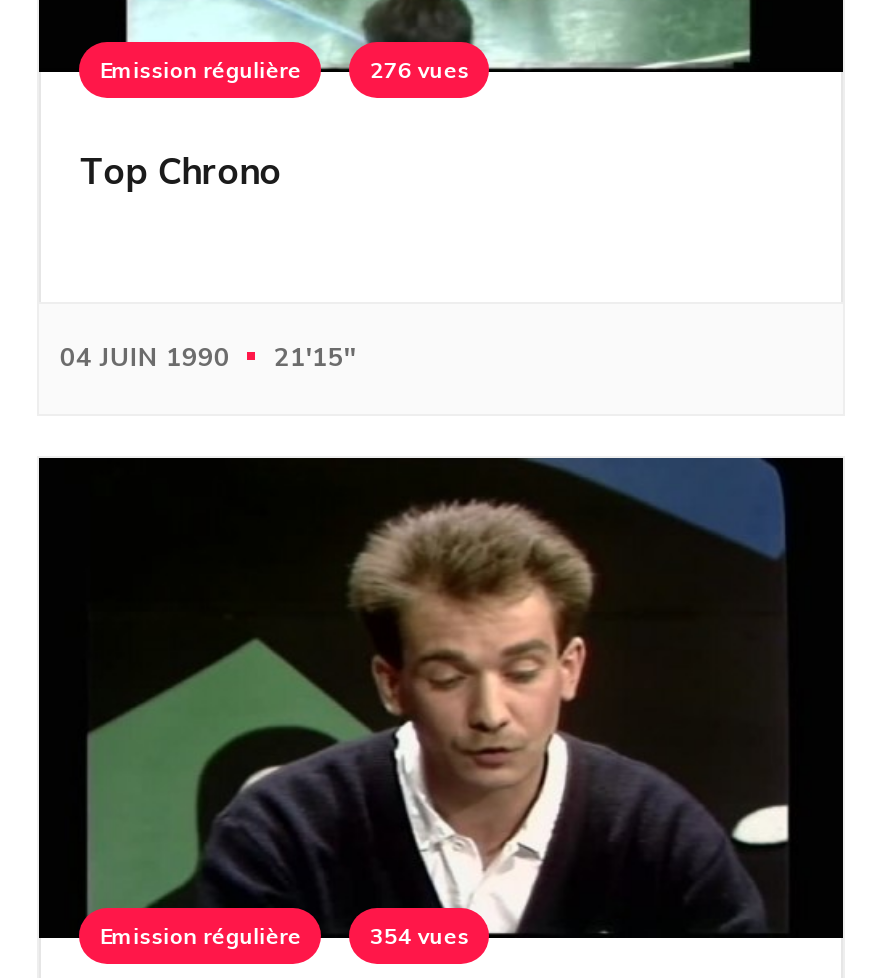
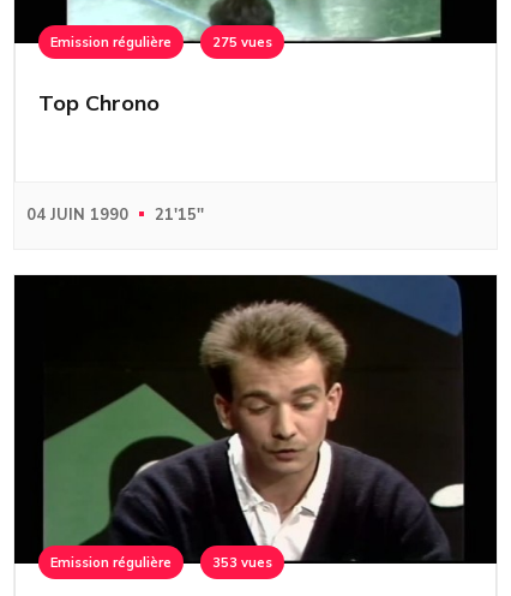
[370,55,470,83] 276 vues -> [213,33,273,50] 275 vues
[370,922,470,950] 354 vues -> [213,554,273,571] 353 vues

